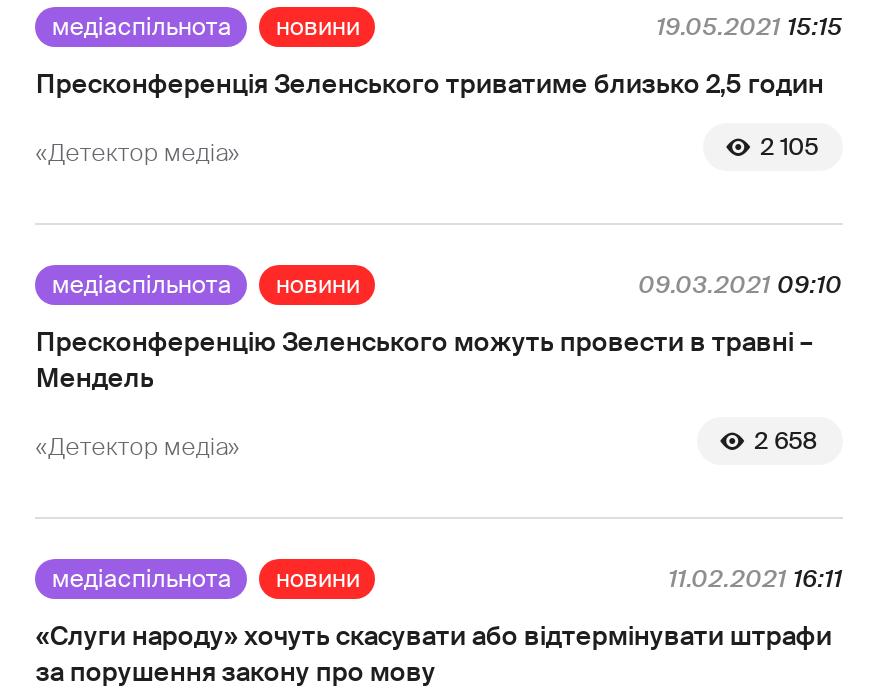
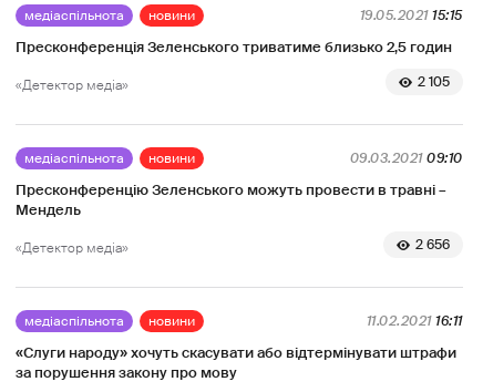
[754,425,818,457] 2 658 -> [415,236,449,254] 2 656

